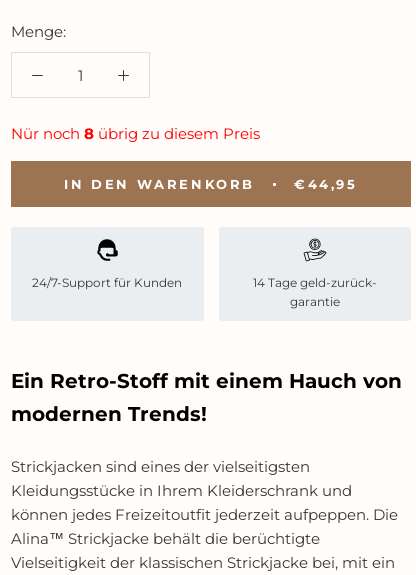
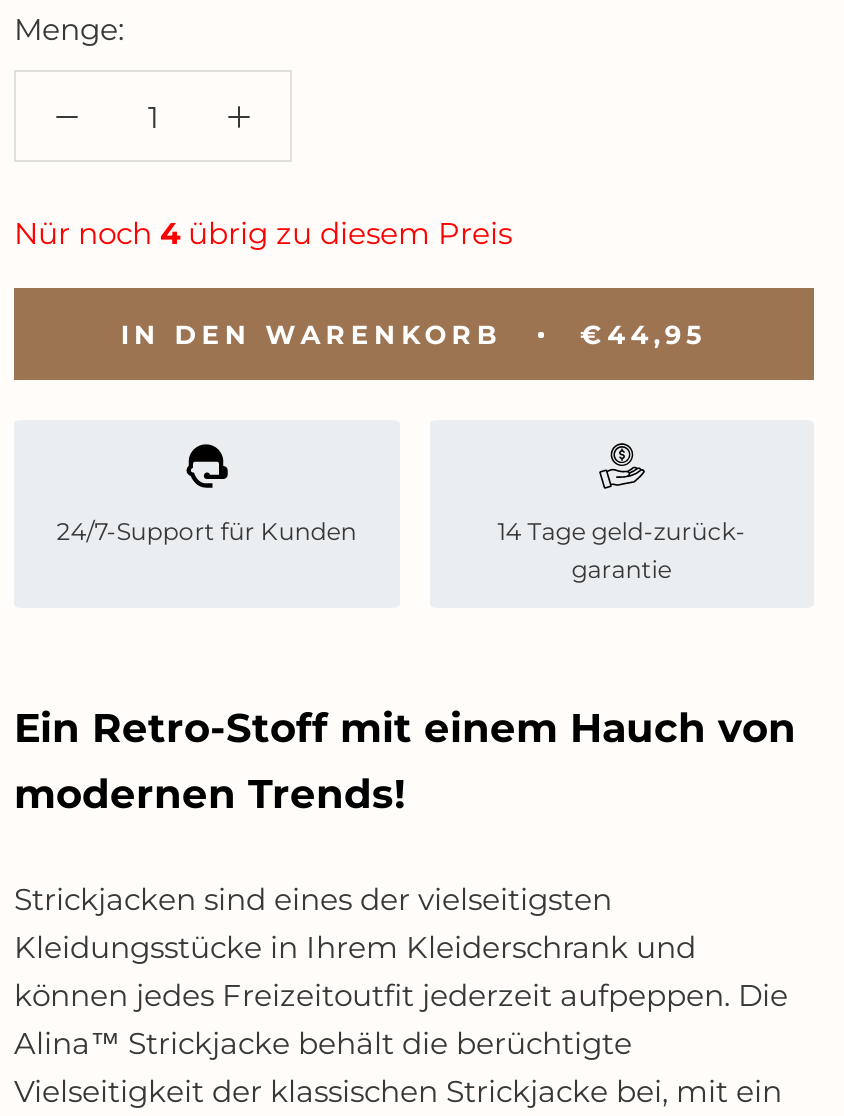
[11,124,260,143] Nür noch 8 übrig zu diesem Preis -> [14,214,512,252] Nür noch 4 übrig zu diesem Preis

